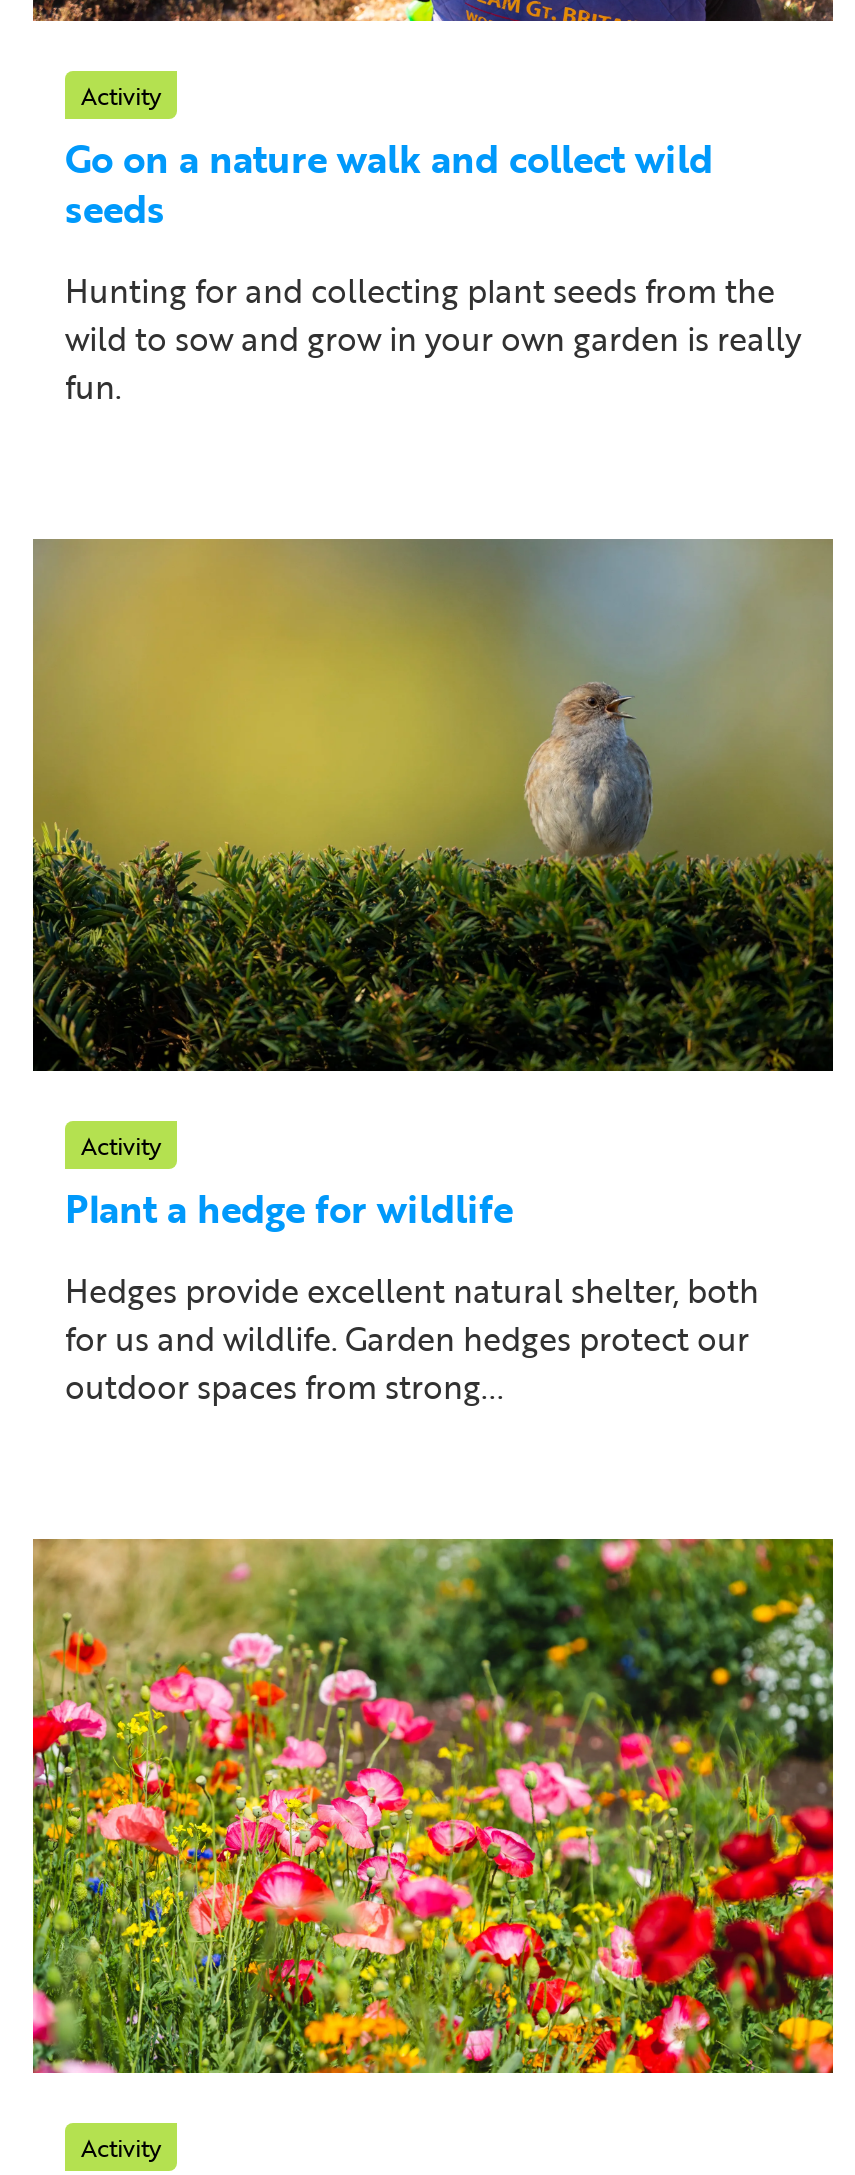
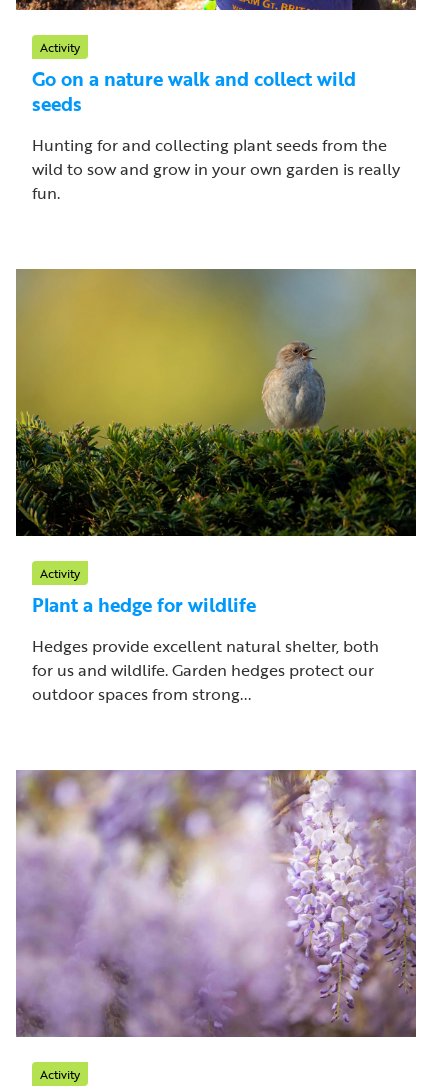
[31,1536,835,2076] [image] -> [15,769,417,1038] [image]

